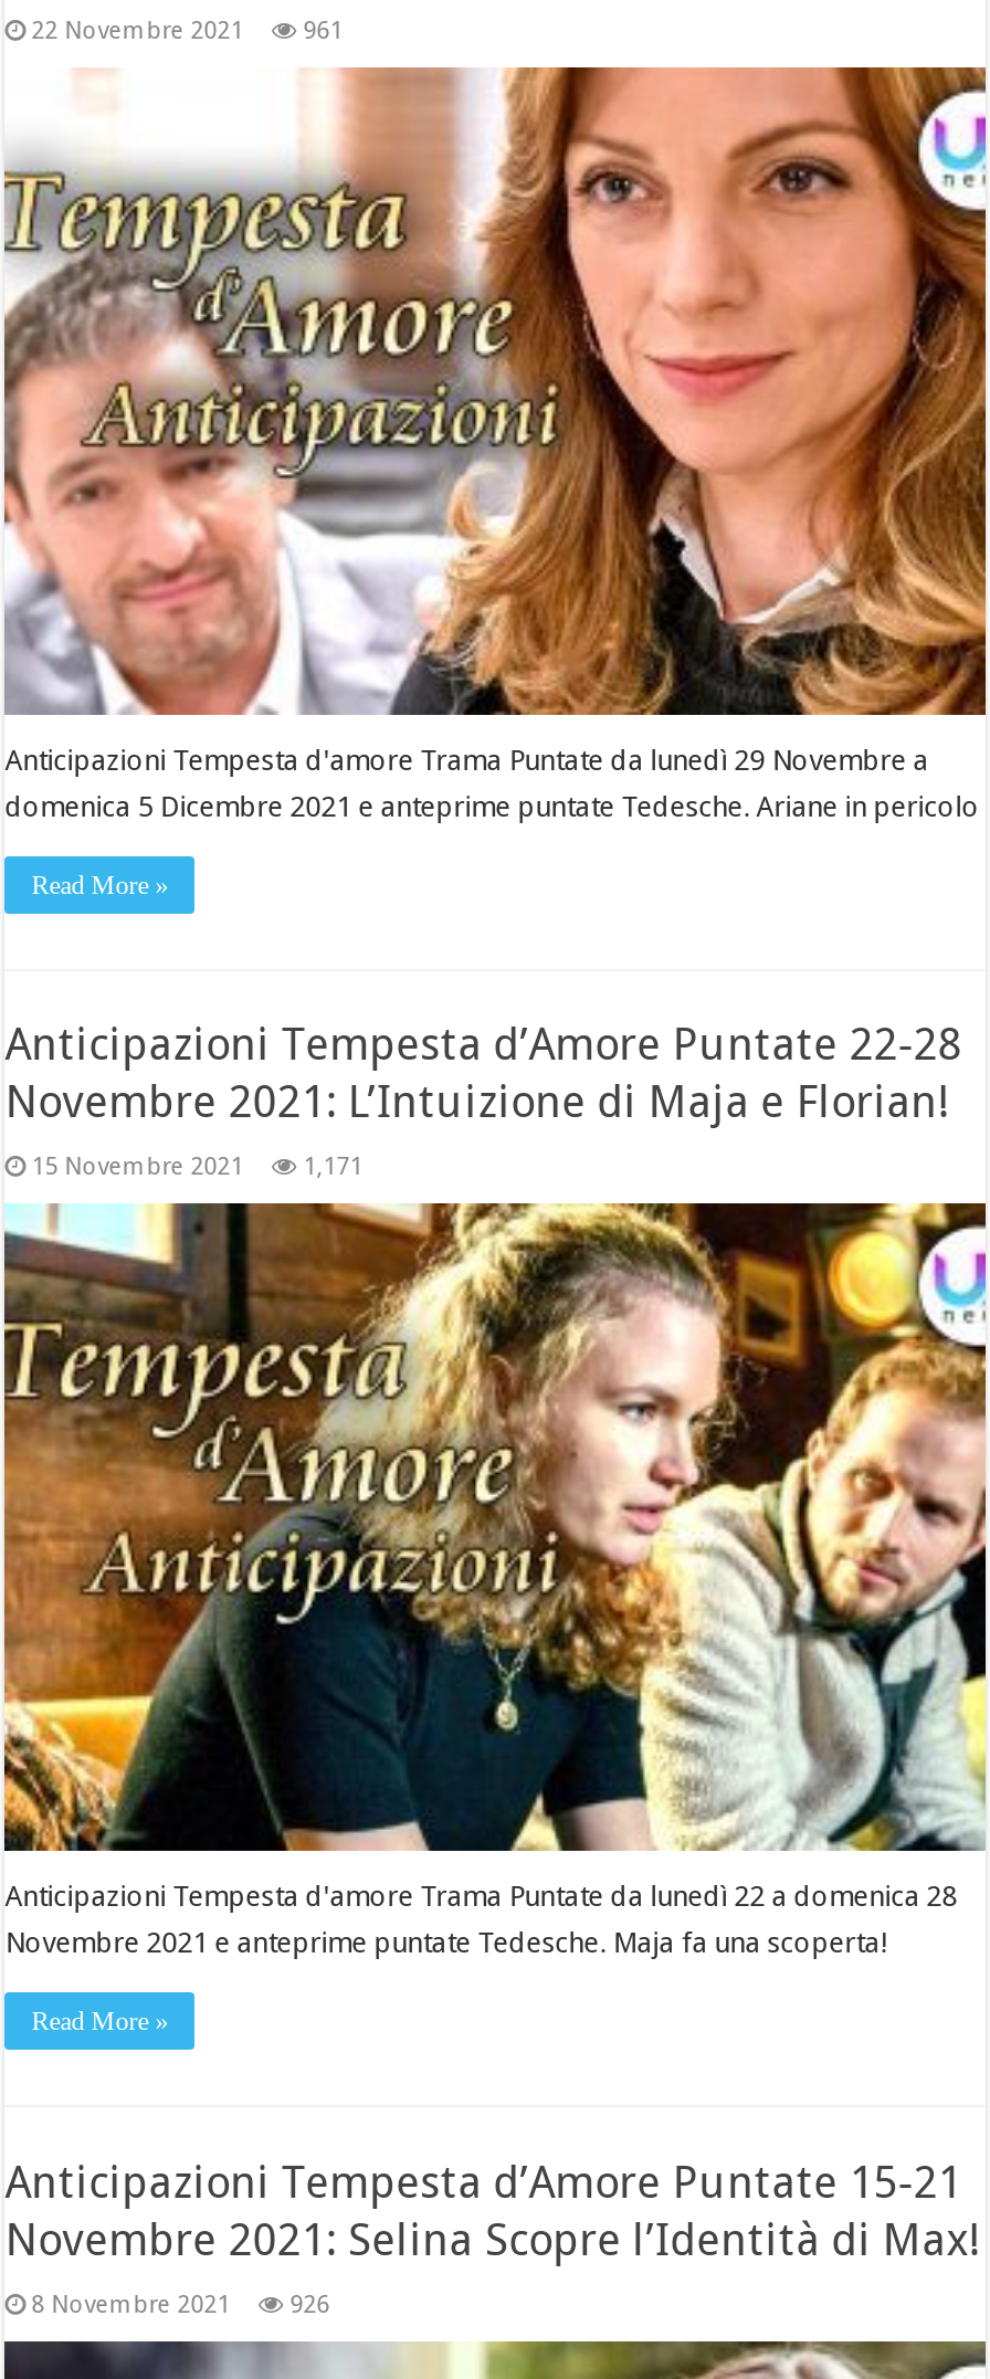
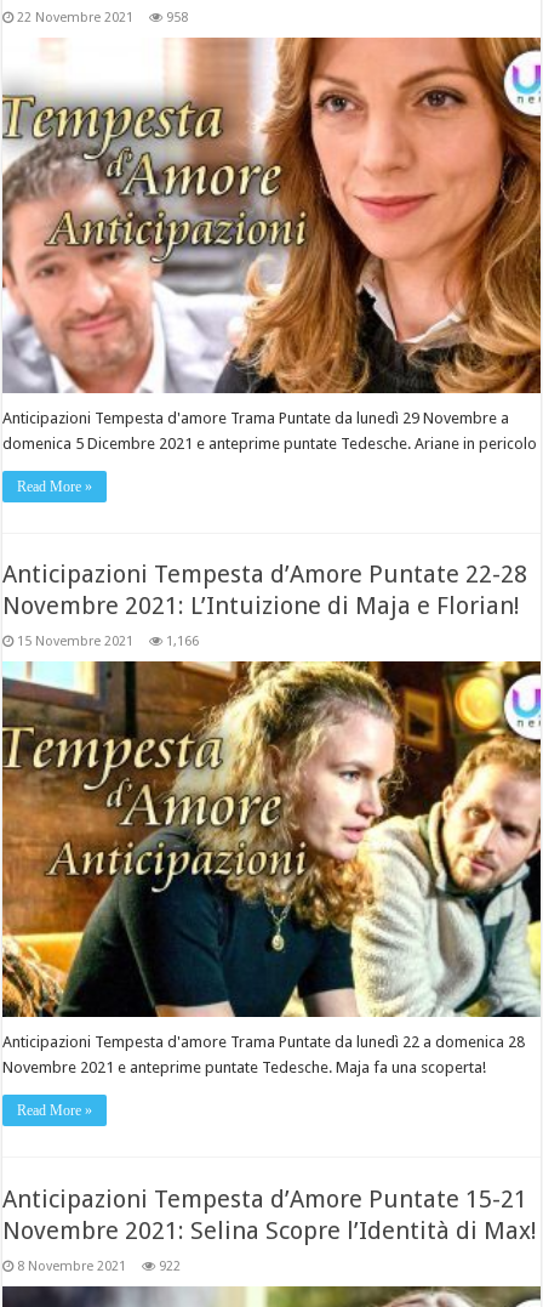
[303,17,343,45] 961 -> [166,10,188,25] 958
[303,1152,363,1181] 1,171 -> [166,633,199,649] 1,166
[290,2291,330,2319] 926 -> [159,1258,181,1274] 922

